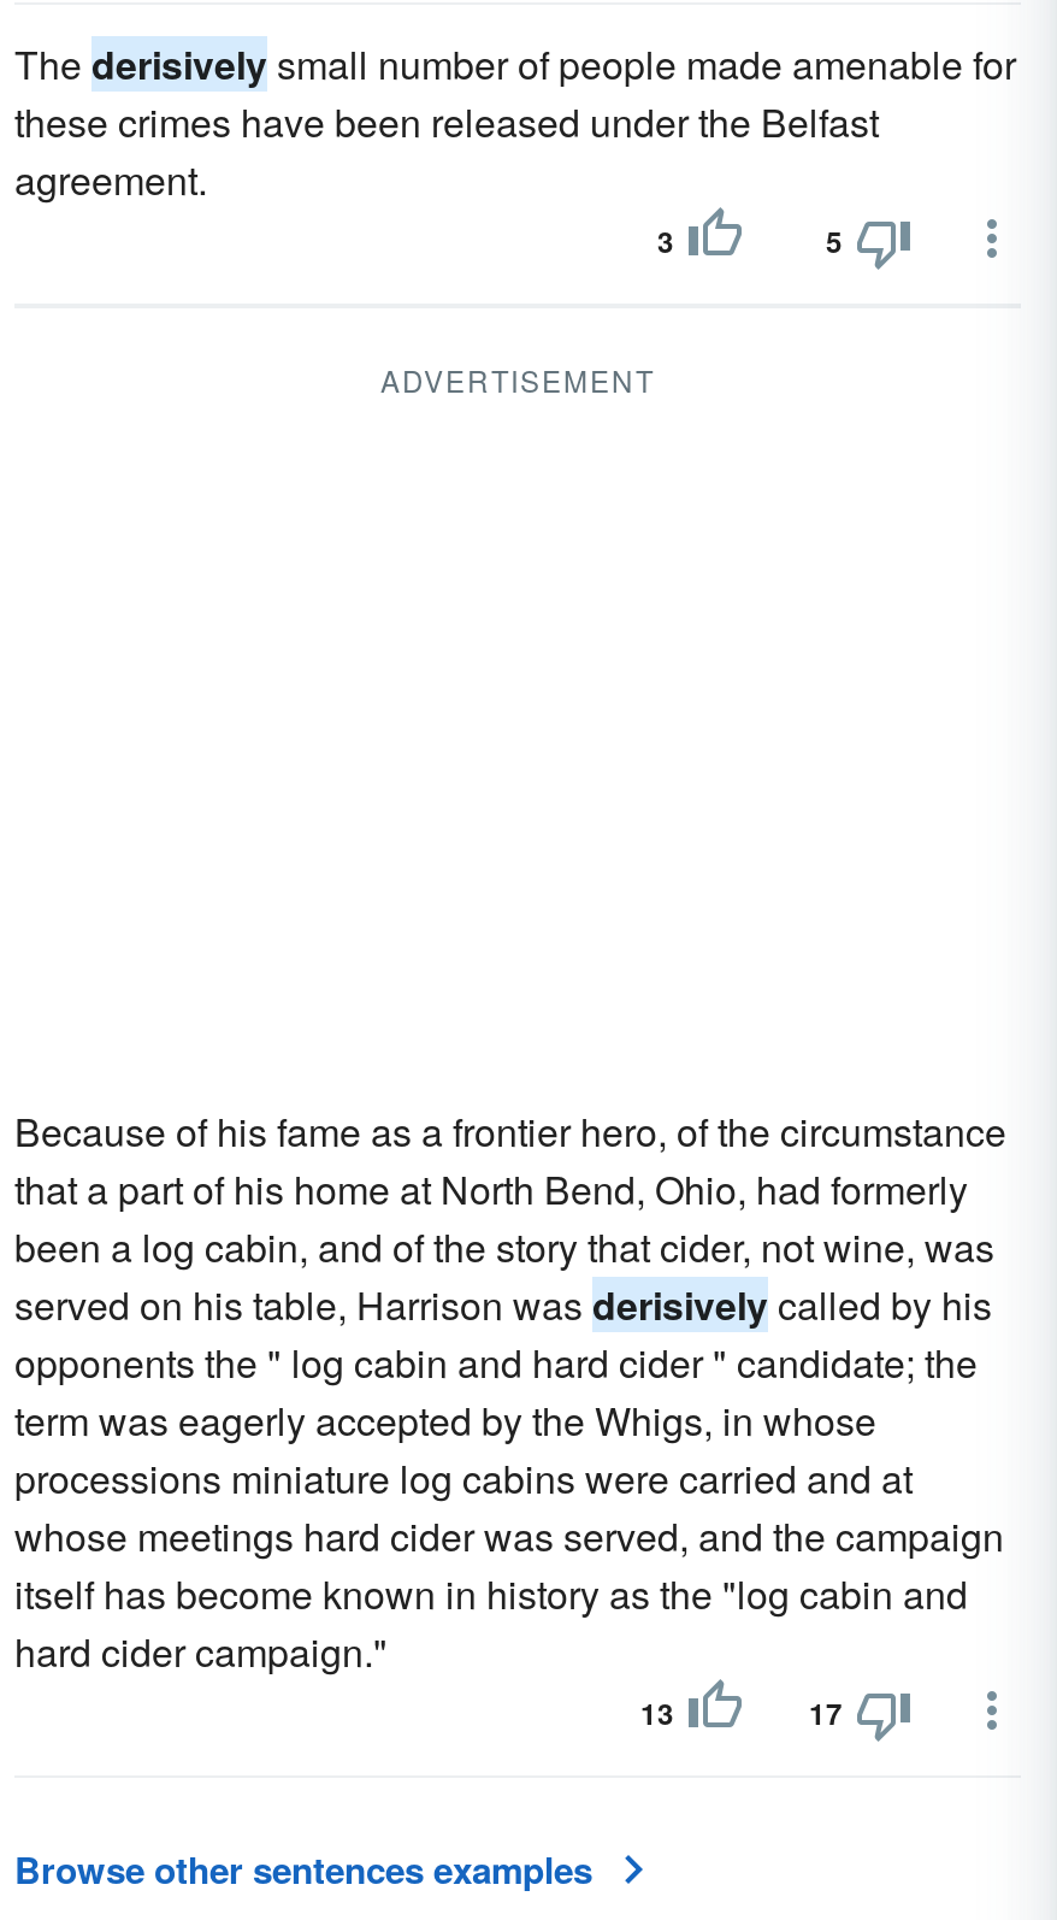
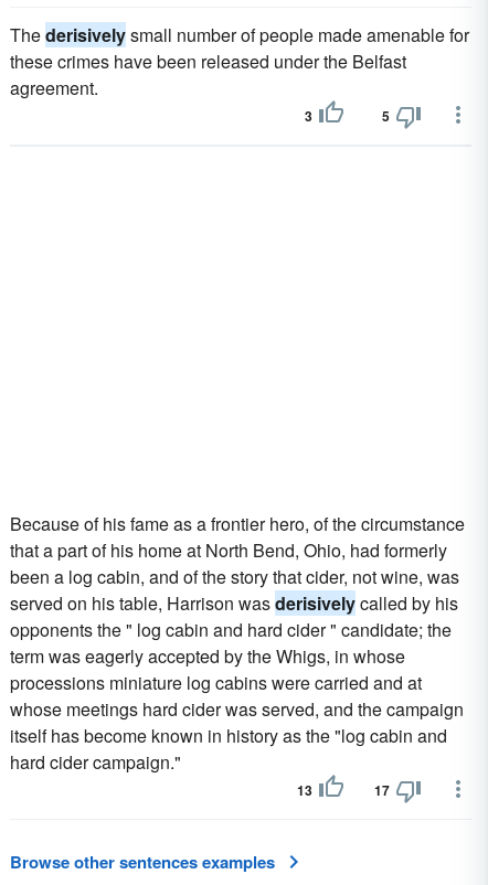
[380,359,655,400] ADVERTISEMENT -> none

